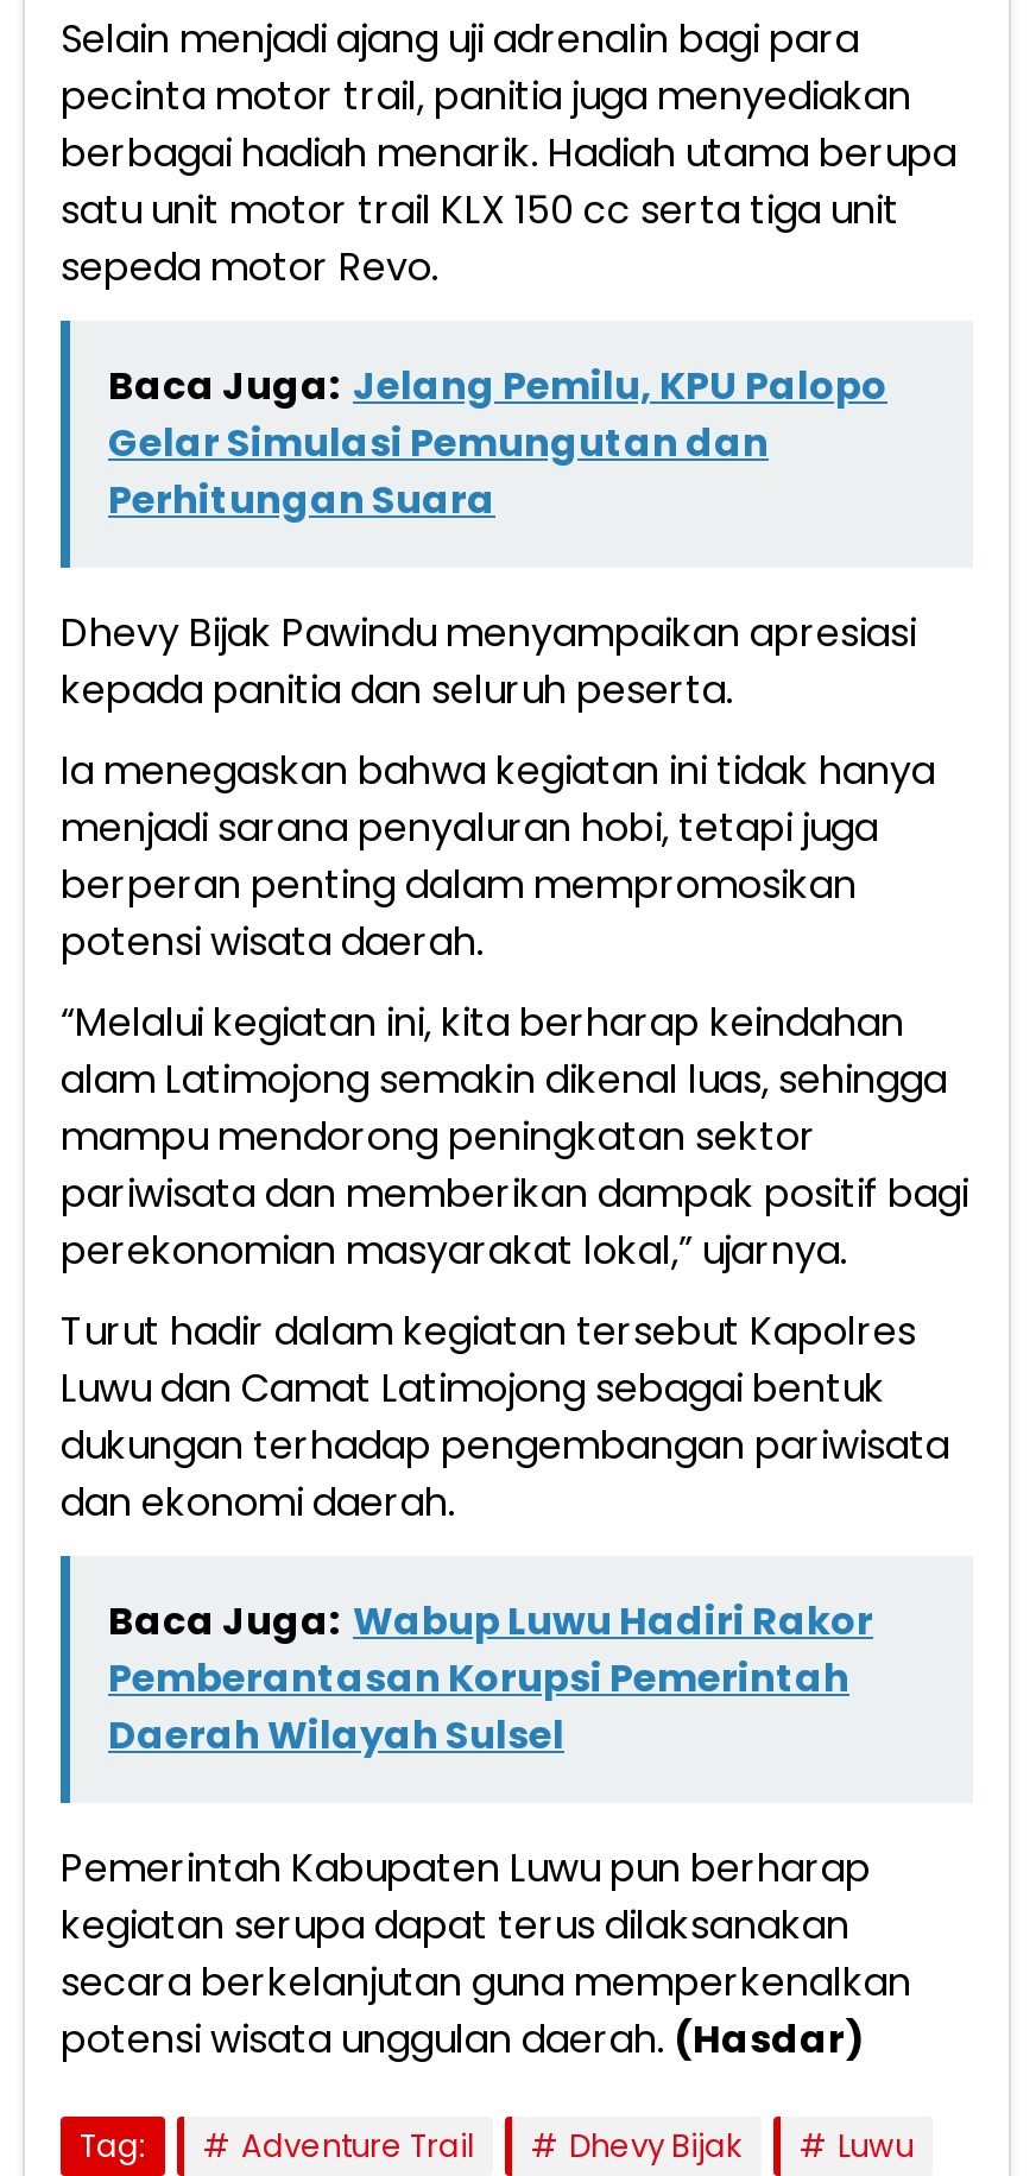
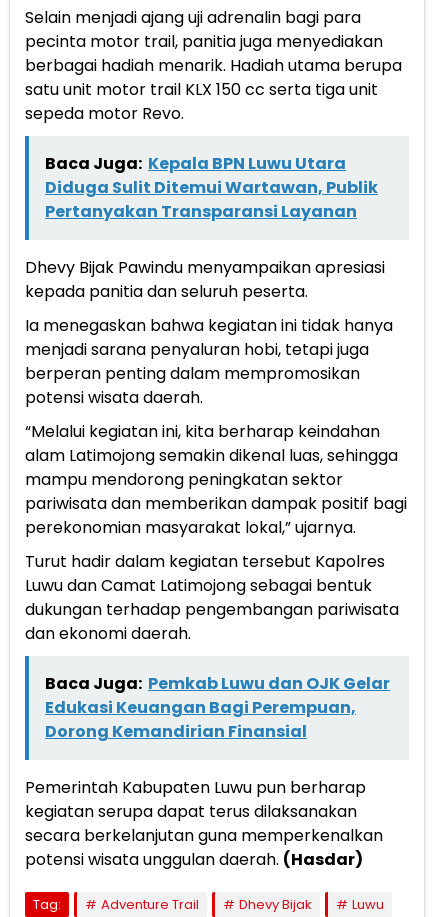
[108,358,887,527] Baca Juga: Jelang Pemilu, KPU Palopo | Gelar Simulasi Pemungutan dan | Perhitungan Suara -> [45,152,378,223] Baca Juga: Kepala BPN Luwu Utara | Diduga Sulit Ditemui Wartawan, Publik | Pertanyakan Transparansi Layanan
[108,1594,873,1762] Baca Juga: Wabup Luwu Hadiri Rakor | Pemberantasan Korupsi Pemerintah | Daerah Wilayah Sulsel -> [45,672,390,743] Baca Juga: Pemkab Luwu dan OJK Gelar | Edukasi Keuangan Bagi Perempuan, | Dorong Kemandirian Finansial

